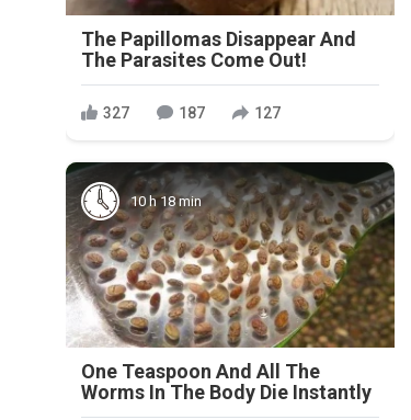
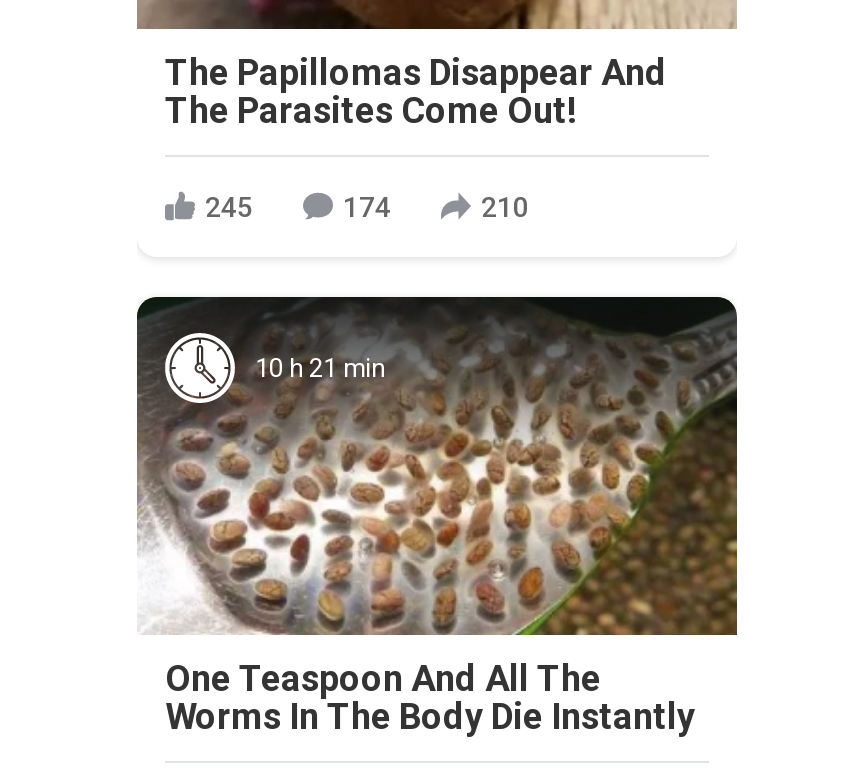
[103,104,129,122] 327 -> [205,190,253,222] 245
[179,104,205,122] 187 -> [343,190,391,222] 174
[254,104,281,122] 127 -> [481,190,529,222] 210
[130,193,202,209] 10 h 18 min -> [255,352,385,382] 10 h 21 min

